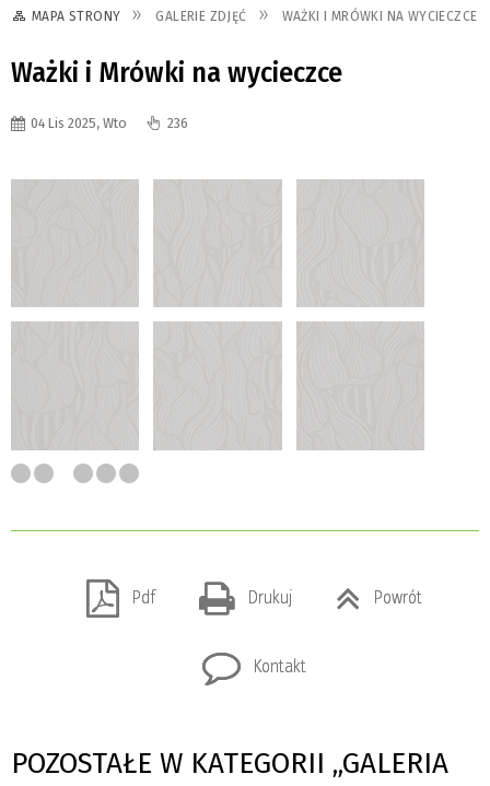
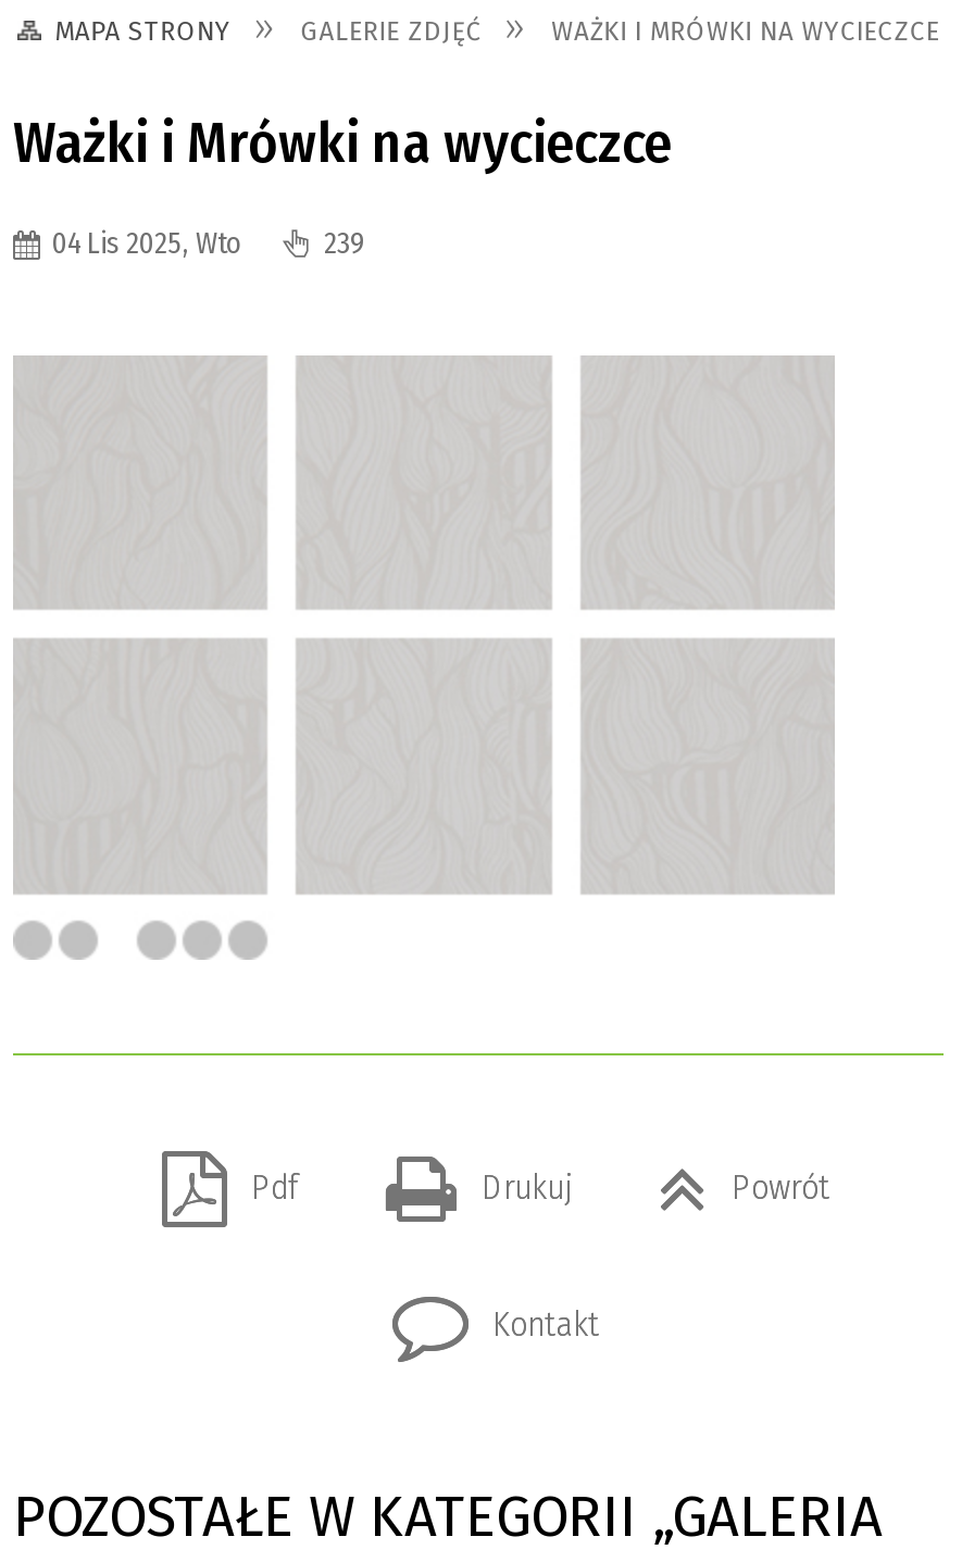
[167,113,188,132] 236 -> [324,225,365,262] 239

